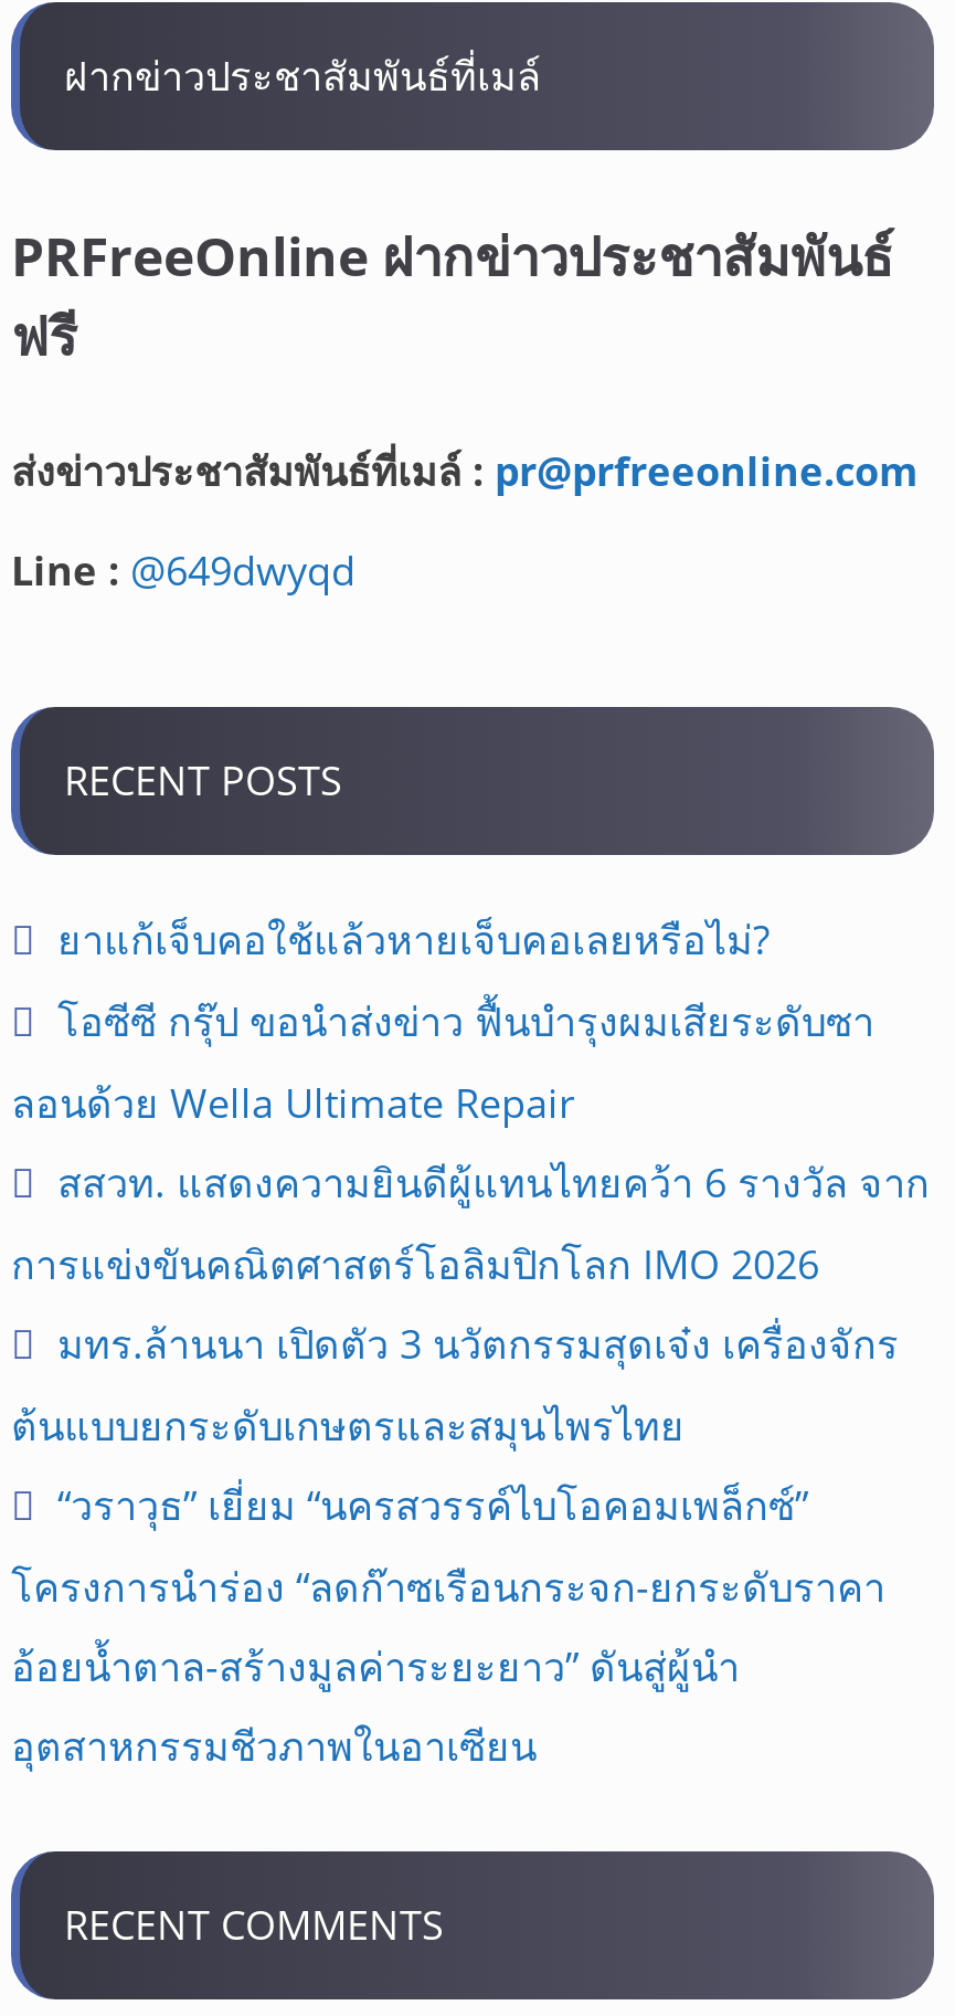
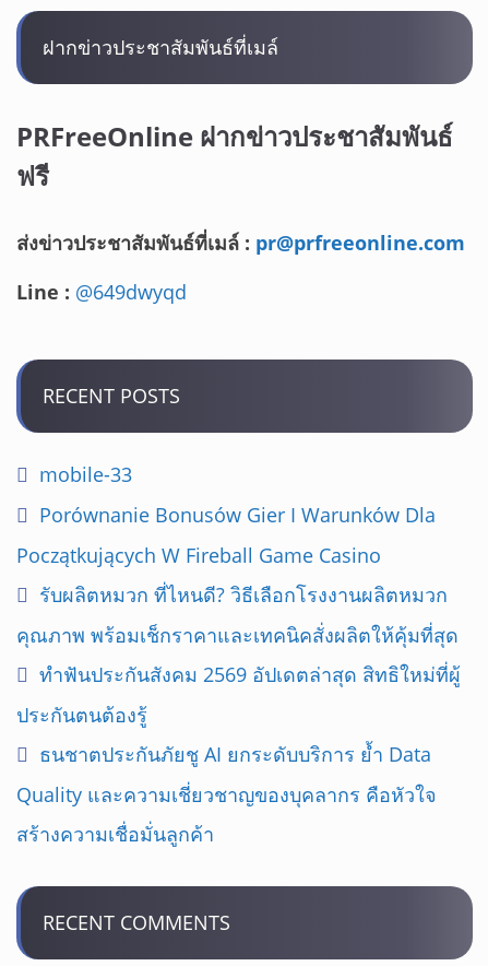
[11,912,930,1771] ยาแก้เจ็บคอใช้แล้วหายเจ็บคอเลยหรือไม่? | โอซีซี กรุ๊ป ขอนำส่งข่าว ฟื้นบำรุงผมเสียระดับซา | ลอนด้วย Wella Ultimate Repair | สสวท. แสดงความยินดีผู้แทนไทยคว้า 6 รางวัล จาก | การแข่งขันคณิตศาสตร์โอลิมปิกโลก IMO 2026 | มทร.ล้านนา เปิดตัว 3 นวัตกรรมสุดเจ๋ง เครื่องจักร | ต้นแบบยกระดับเกษตรและสมุนไพรไทย | “วราวุธ” เยี่ยม “นครสวรรค์ไบโอคอมเพล็กซ์” | โครงการนำร่อง “ลดก๊าซเรือนกระจก-ยกระดับราคา | อ้อยน้ำตาล-สร้างมูลค่าระยะยาว” ดันสู่ผู้นำ | อุตสาหกรรมชีวภาพในอาเซียน -> [16,461,461,847] mobile-33 | Porównanie Bonusów Gier I Warunków Dla | Początkujących W Fireball Game Casino | รับผลิตหมวก ที่ไหนดี? วิธีเลือกโรงงานผลิตหมวก | คุณภาพ พร้อมเช็กราคาและเทคนิคสั่งผลิตให้คุ้มที่สุด | ทำฟันประกันสังคม 2569 อัปเดตล่าสุด สิทธิใหม่ที่ผู้ | ประกันตนต้องรู้ | ธนชาตประกันภัยชู AI ยกระดับบริการ ย้ำ Data | Quality และความเชี่ยวชาญของบุคลากร คือหัวใจ | สร้างความเชื่อมั่นลูกค้า

